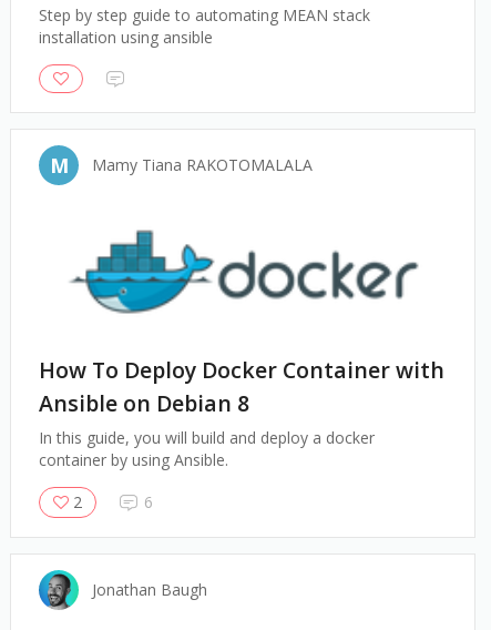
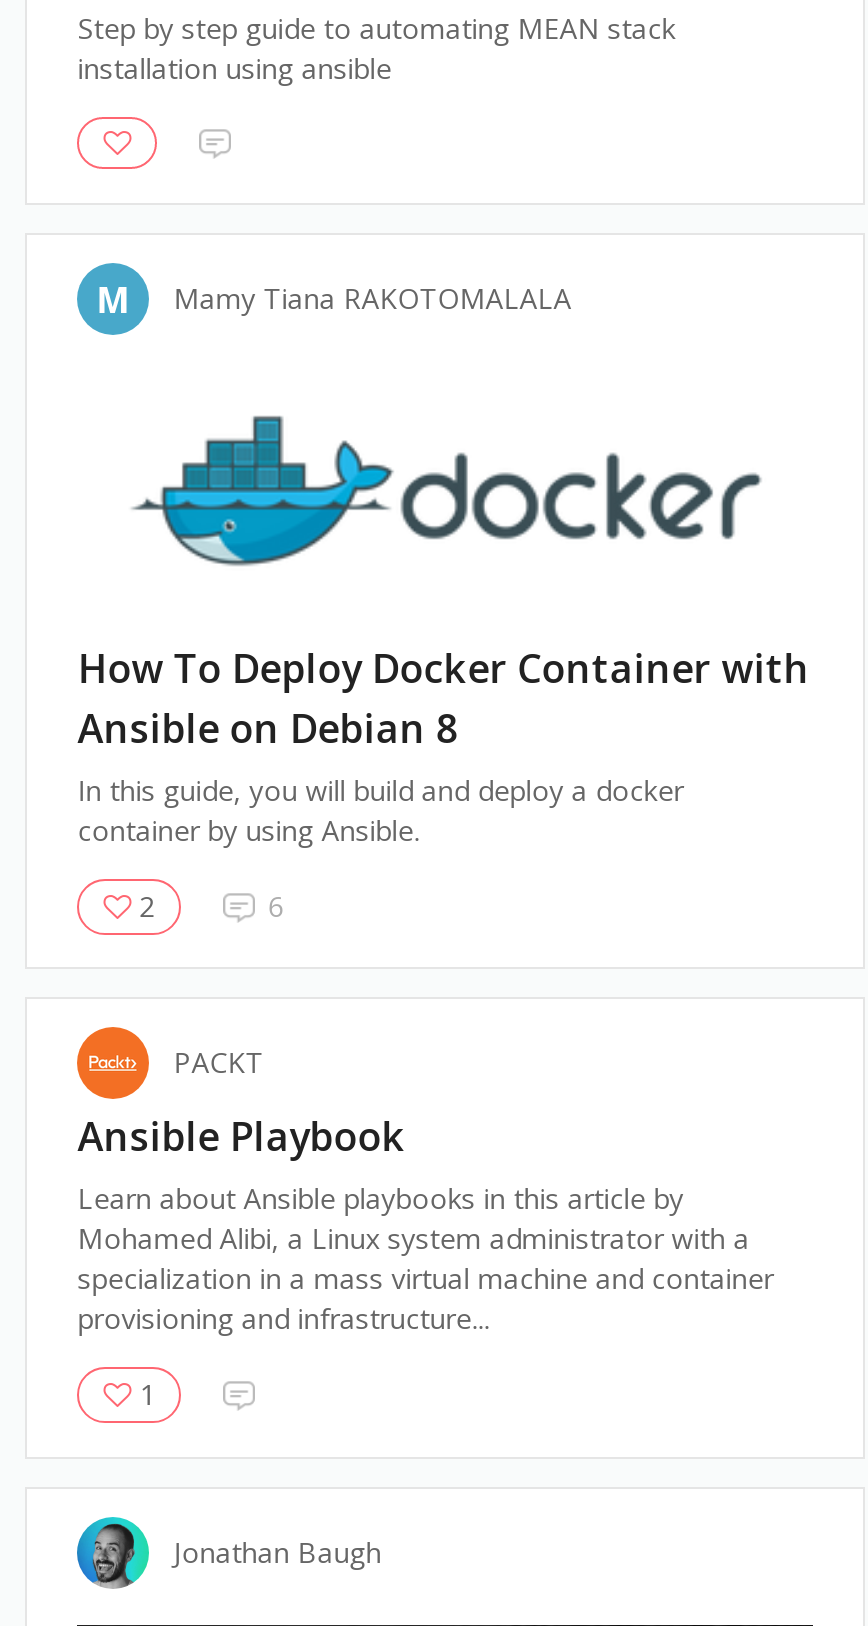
none -> [75,1024,773,1414] [image] | PACKT | Ansible Playbook | Learn about Ansible playbooks in this article by | Mohamed Alibi, a Linux system administrator with a | specialization in a mass virtual machine and container | provisioning and infrastructure... | 1

